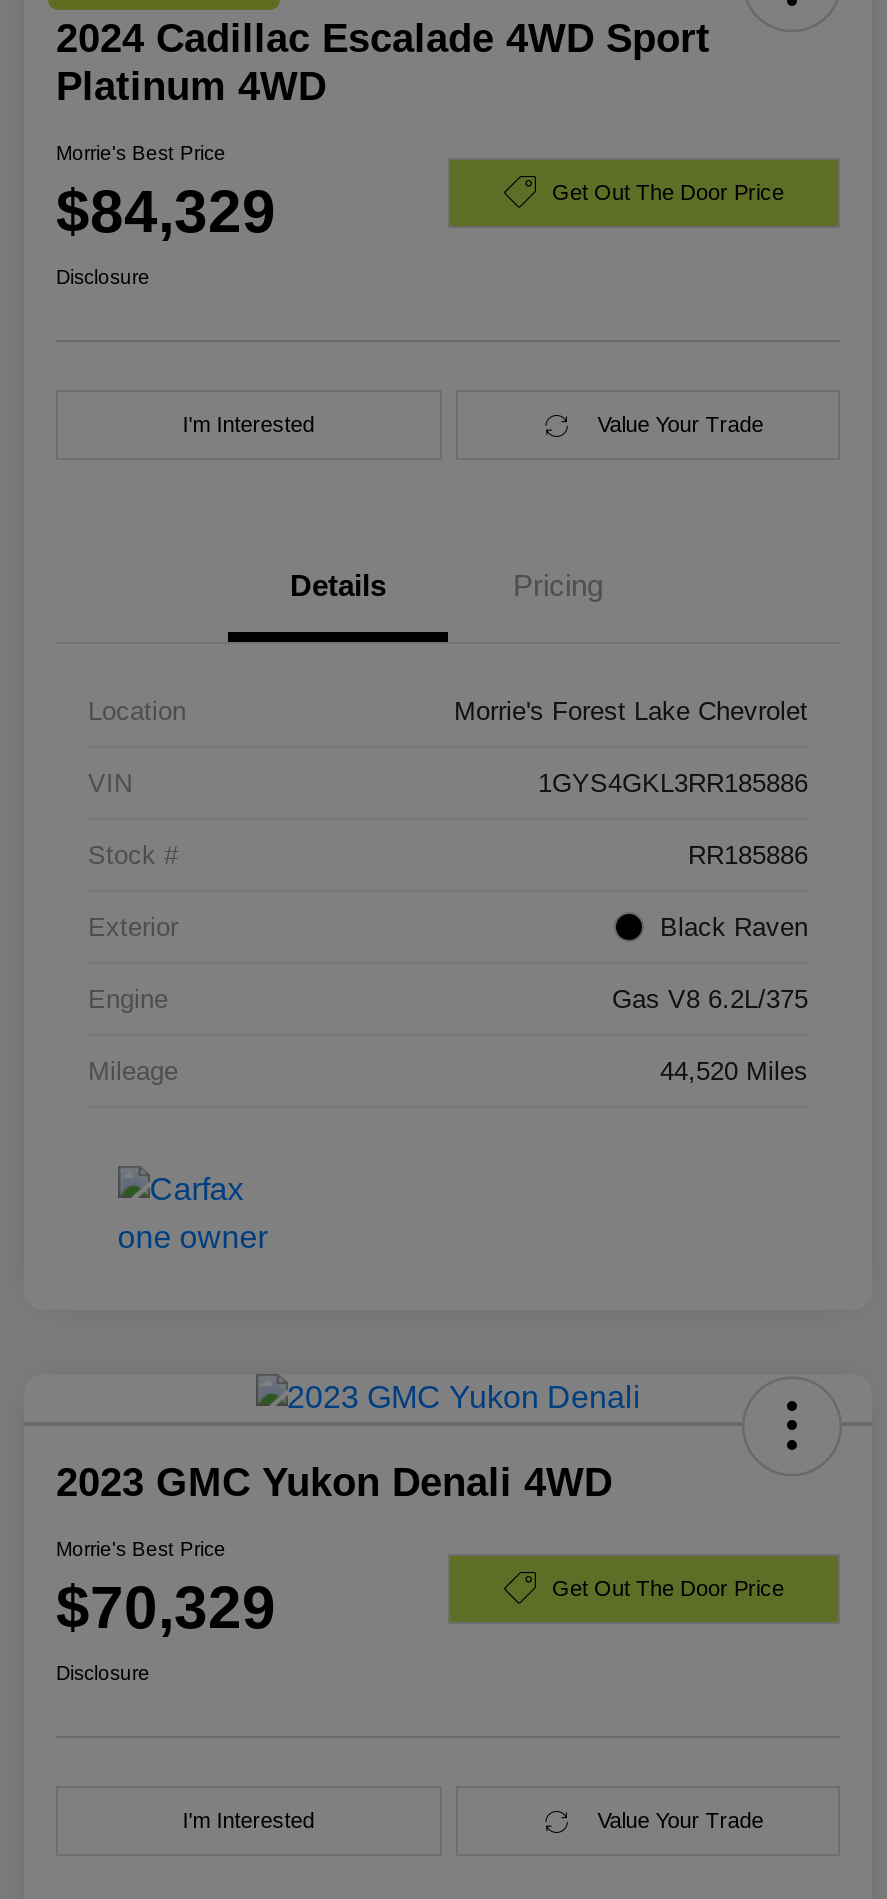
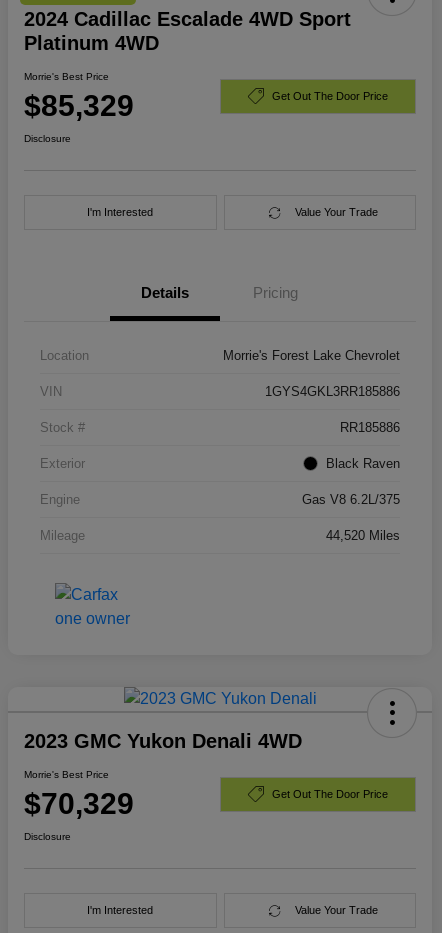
[56,178,276,244] $84,329 -> [24,89,134,122] $85,329

